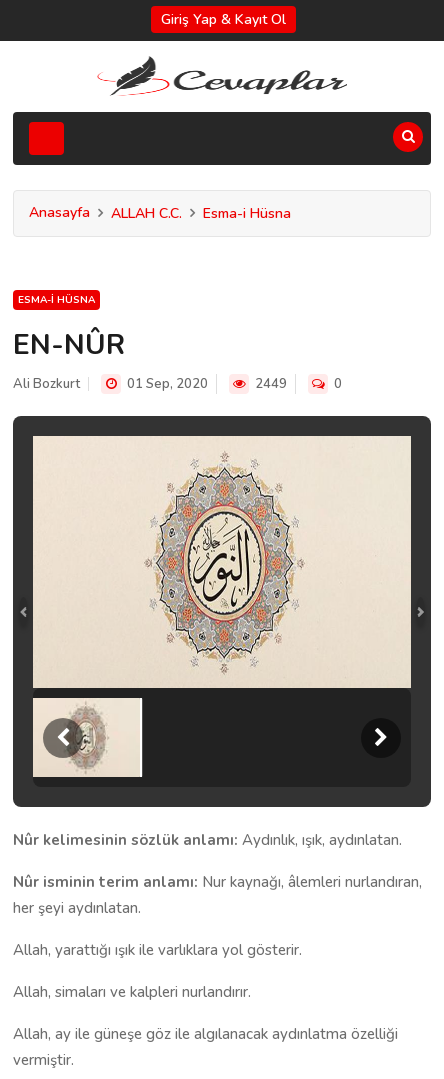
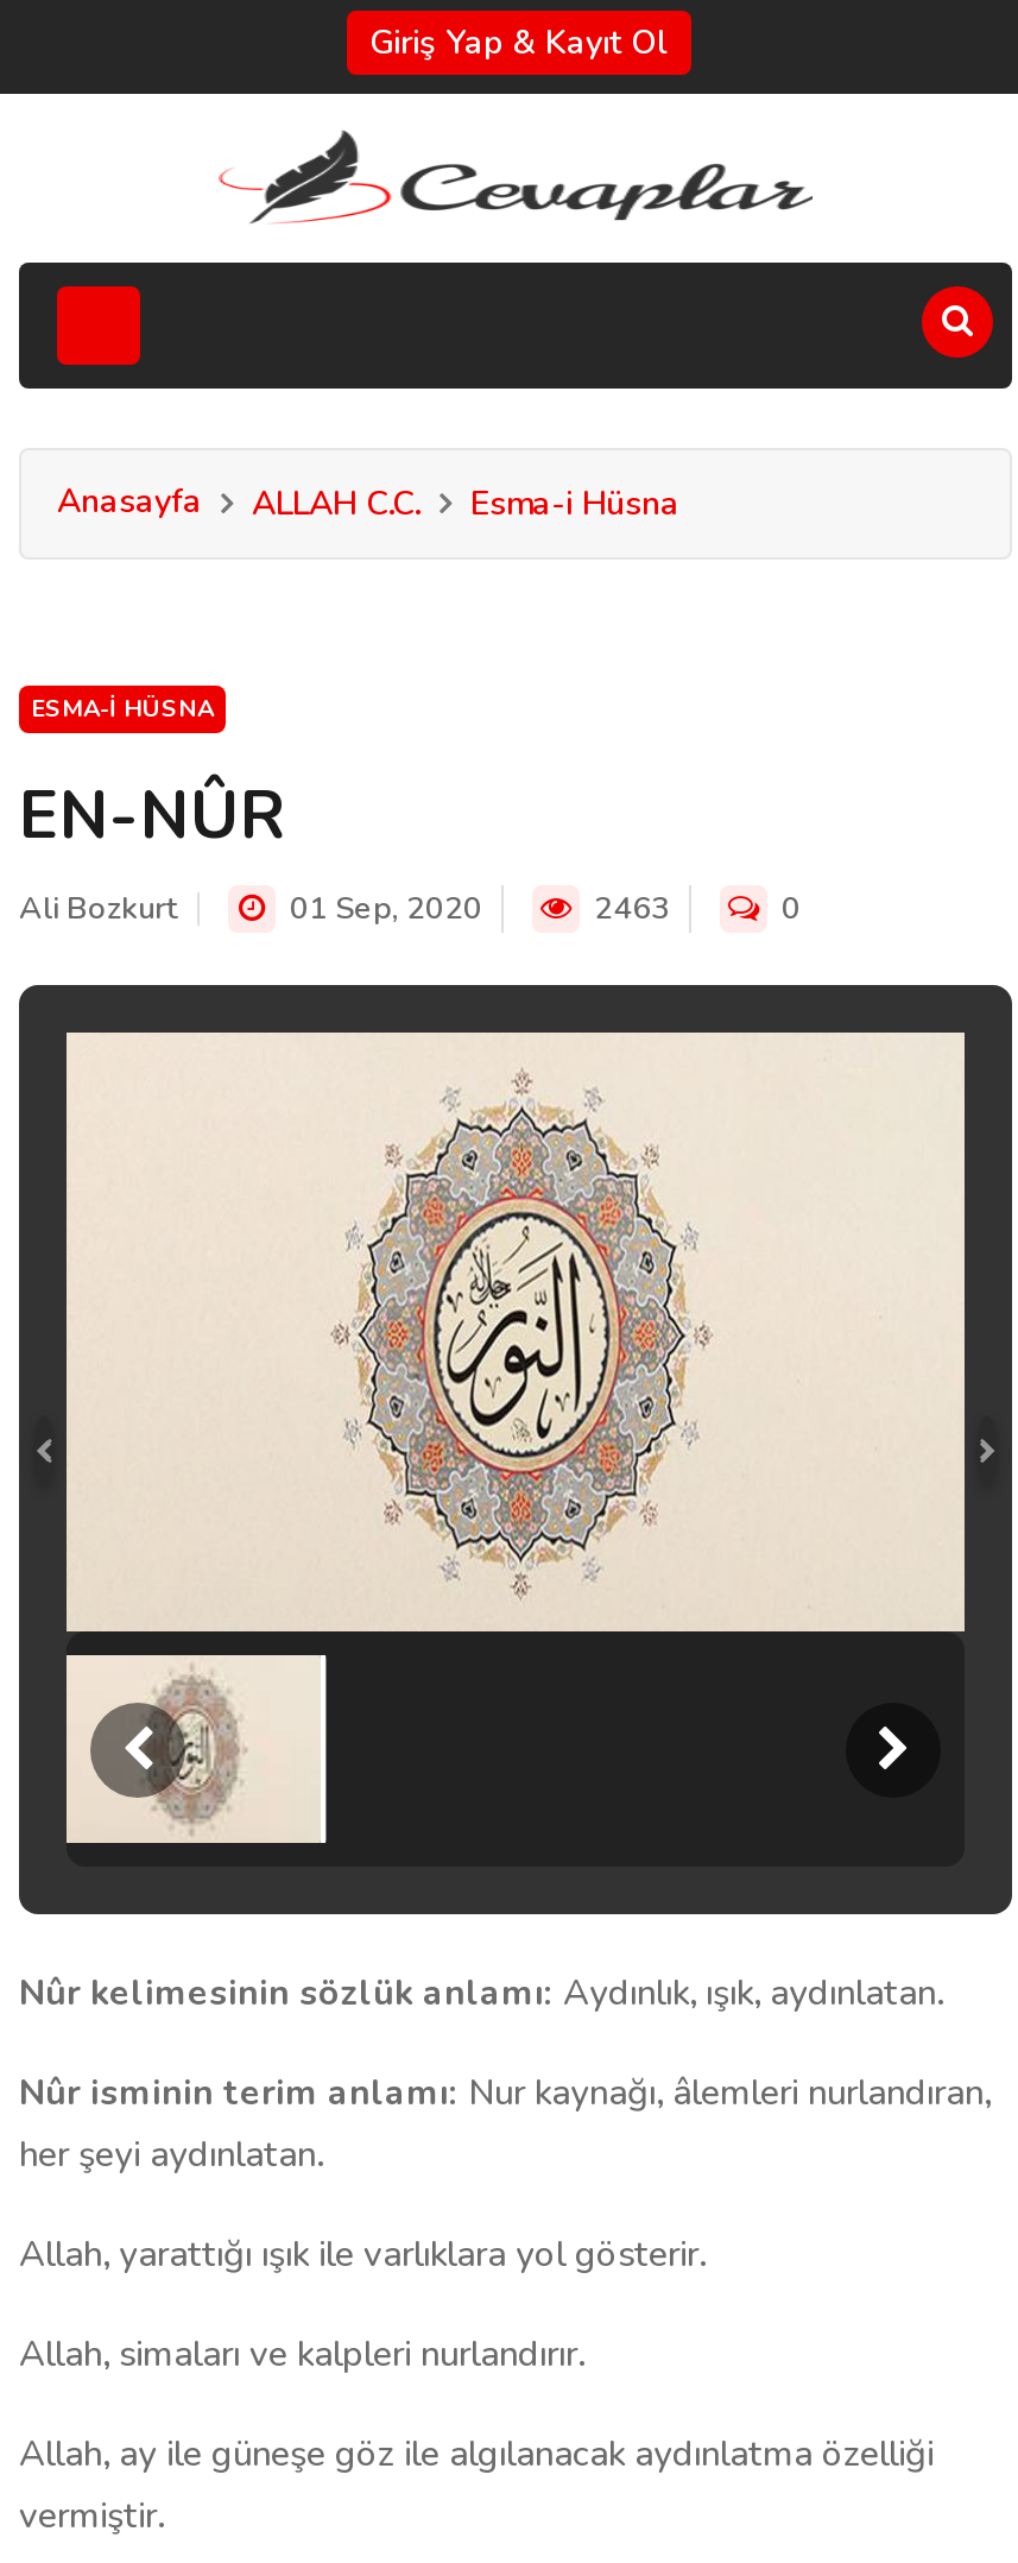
[252,375,287,393] 2449 -> [587,888,670,930] 2463

